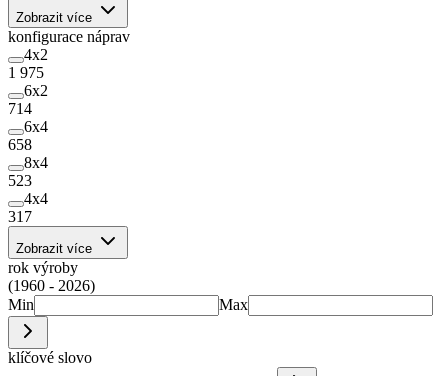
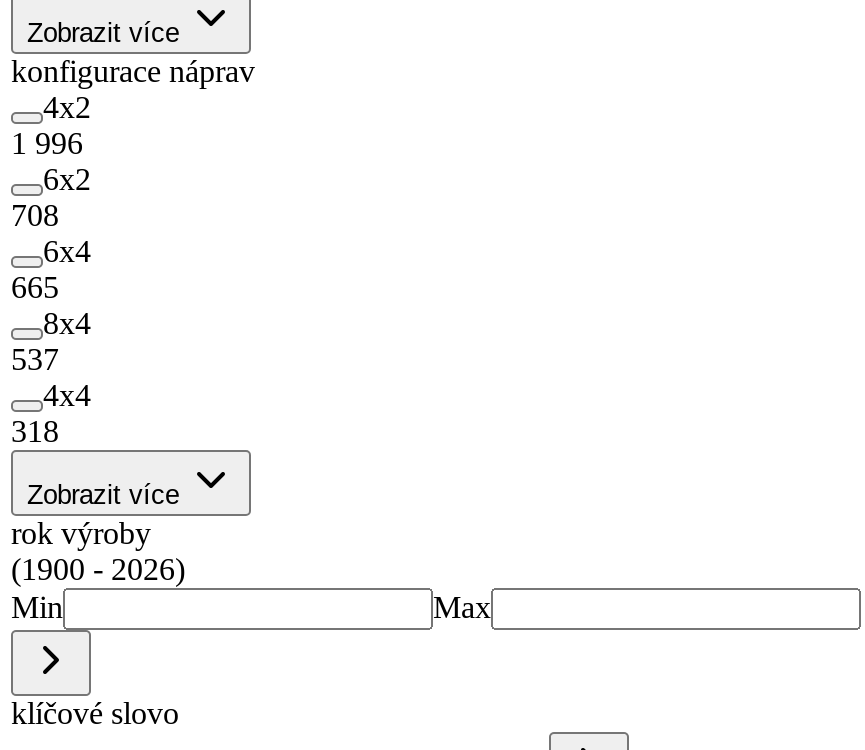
[8,64,44,81] 1 975 -> [11,126,83,160] 1 996
[8,100,32,117] 714 -> [11,198,59,232] 708
[8,136,32,153] 658 -> [11,270,59,304] 665
[8,172,32,189] 523 -> [11,342,59,376] 537
[8,208,32,225] 317 -> [11,414,59,448] 318
[8,277,95,294] (1960 - 2026) -> [11,552,185,586] (1900 - 2026)

